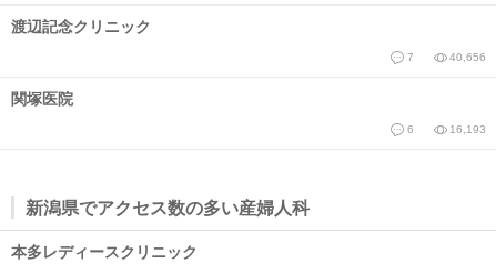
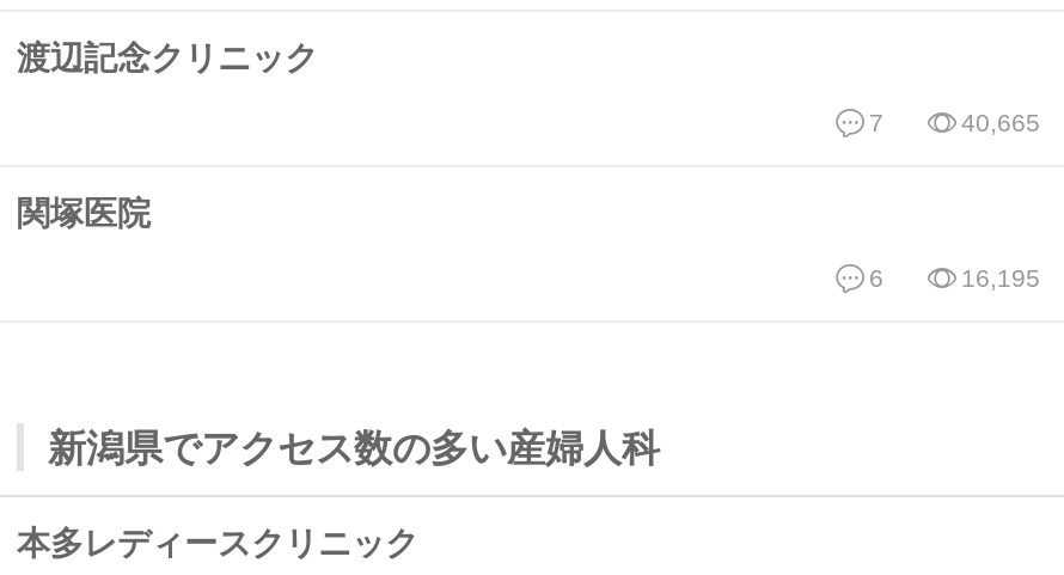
[449,51,486,63] 40,656 -> [961,109,1040,136] 40,665
[449,123,486,135] 16,193 -> [961,265,1040,291] 16,195

